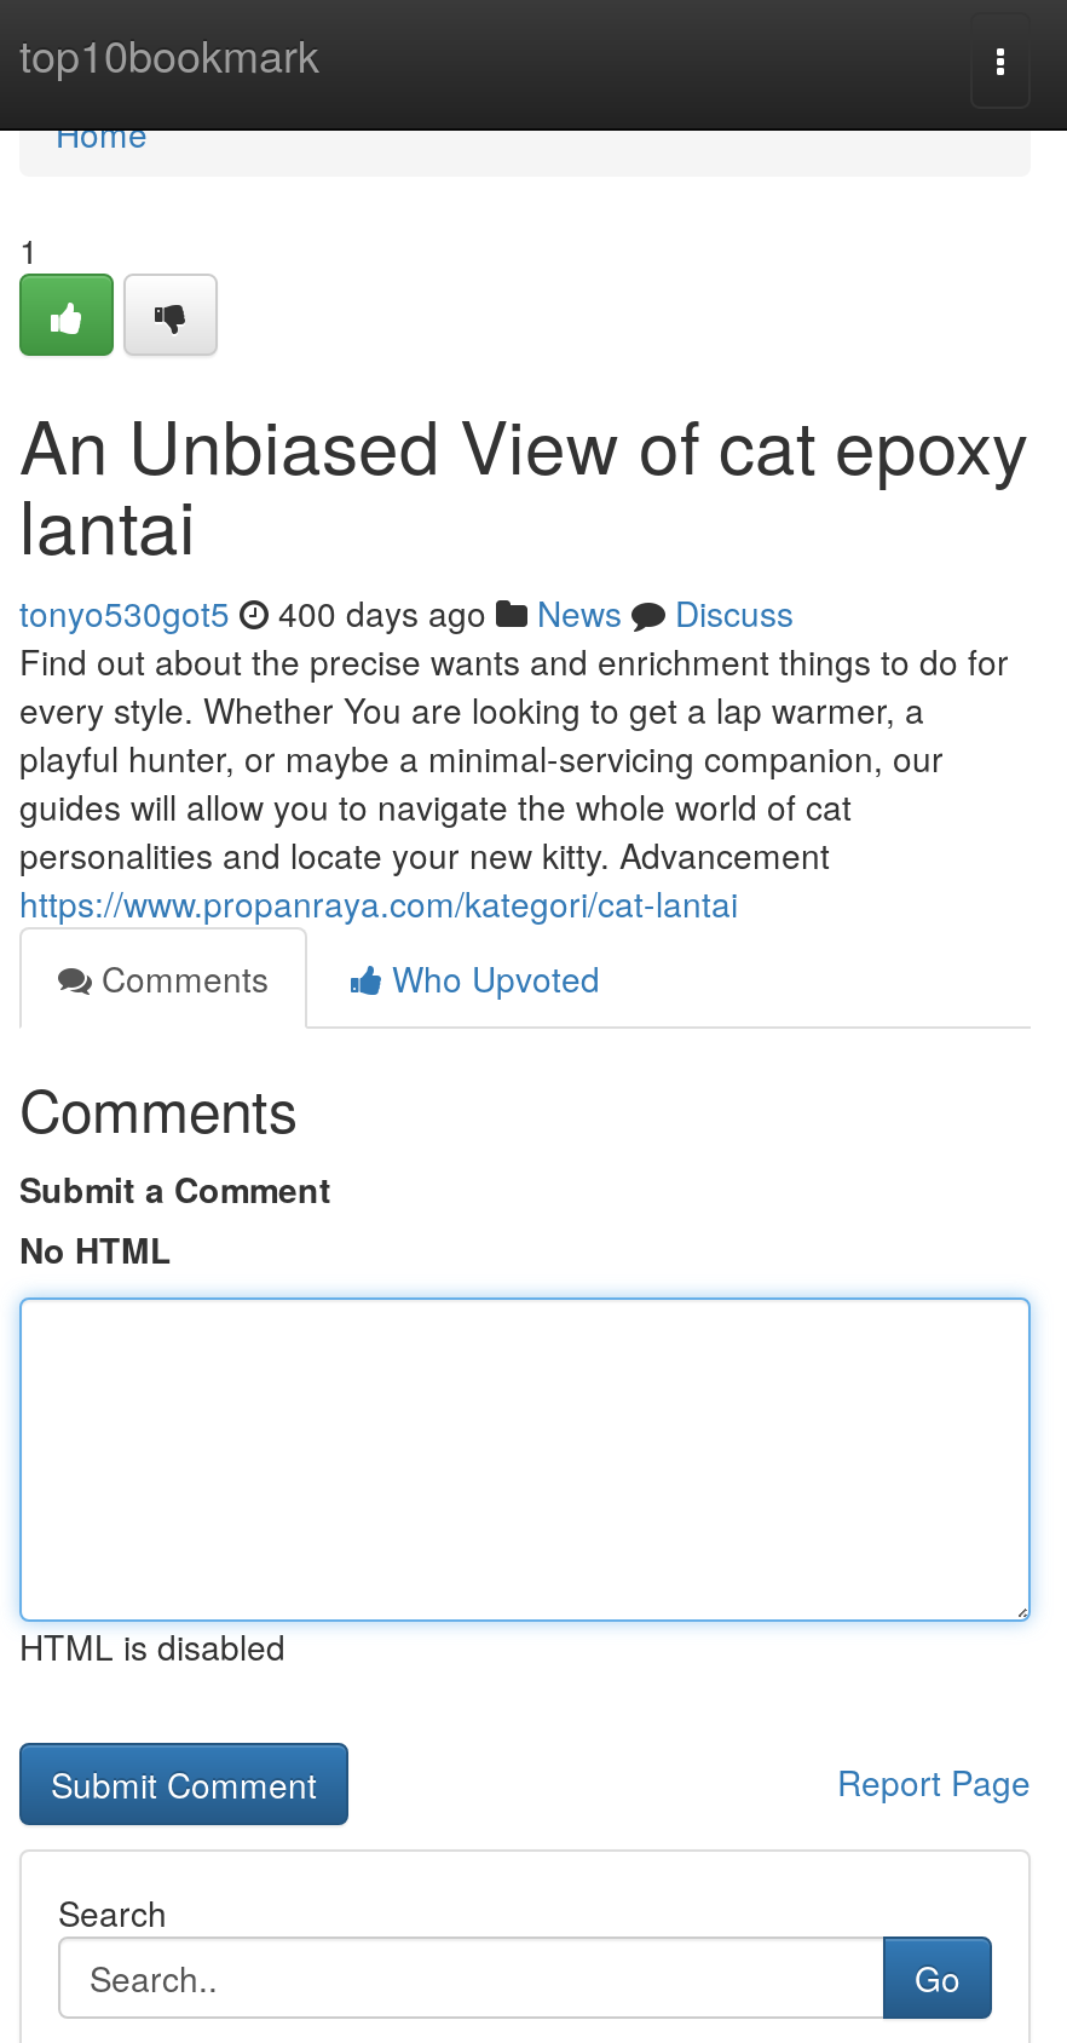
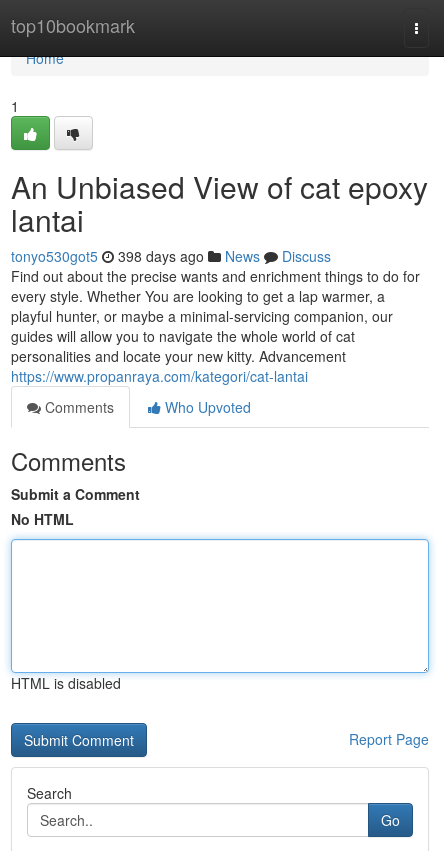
[19,588,794,637] tonyo530got5 400 days ago News Discuss -> [11,246,331,266] tonyo530got5 398 days ago News Discuss

